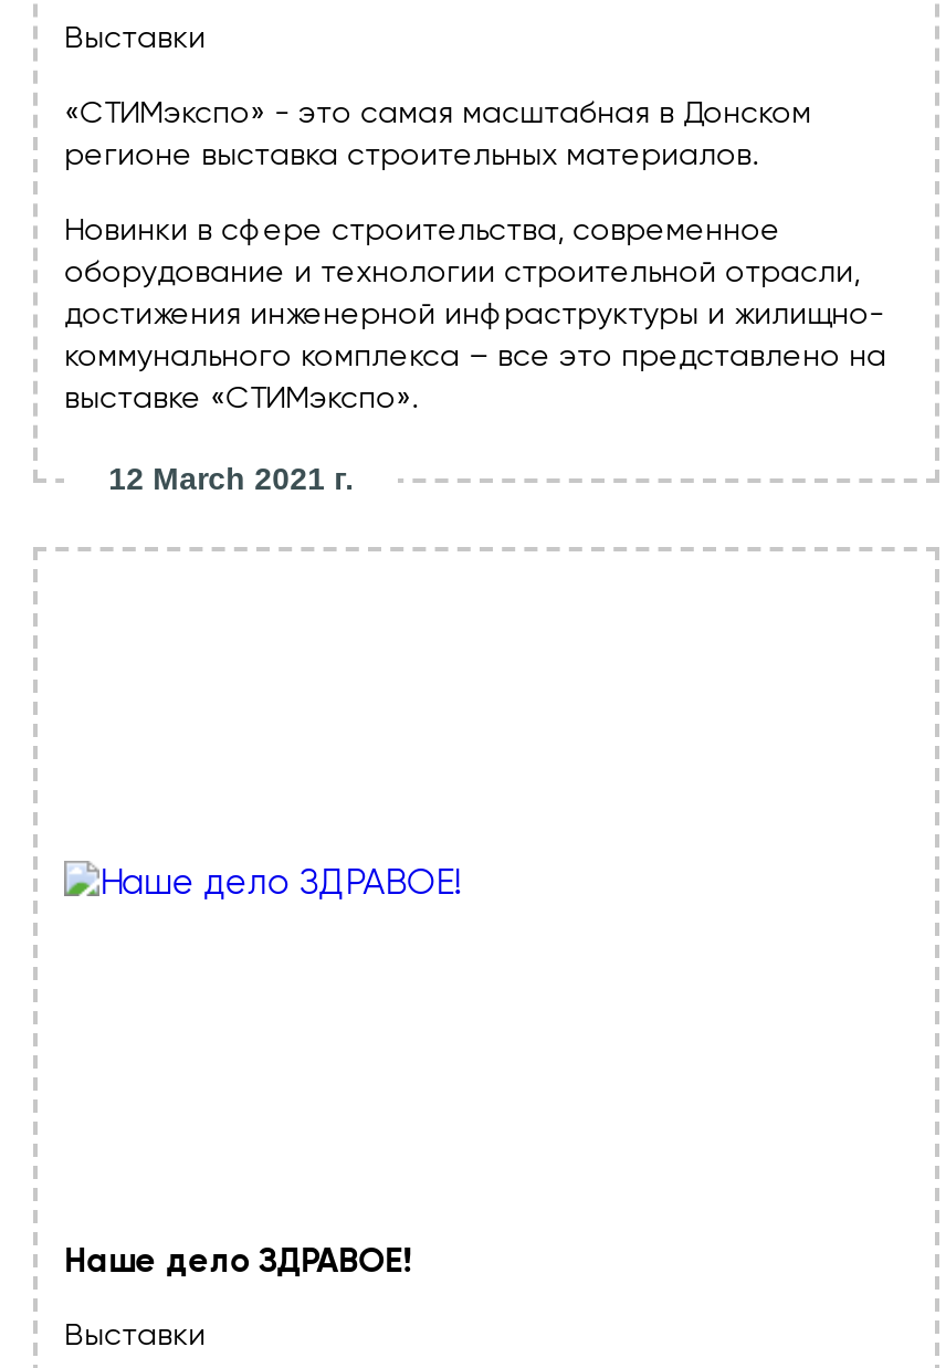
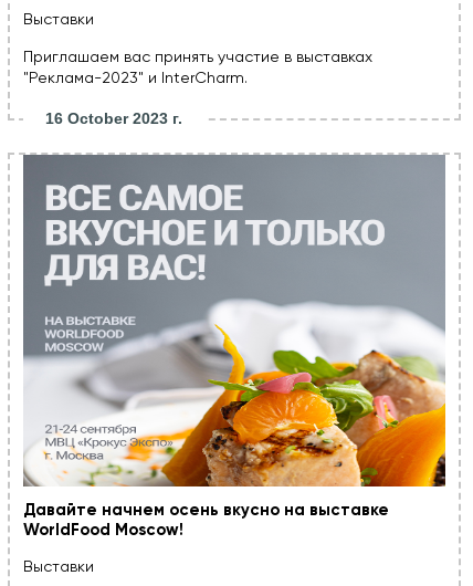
none -> [22,195,446,488] [image]
[65,93,887,495] «СТИМэкспо» - это самая масштабная в Донском | регионе выставка строительных материалов. | Новинки в сфере строительства, современное | оборудование и технологии строительной отрасли, | достижения инженерной инфраструктуры и жилищно- | коммунального комплекса – все это представлено на | выставке «СТИМэкспо». | 12 March 2021 г. -> [23,47,373,127] Приглашаем вас принять участие в выставках | "Реклама-2023" и InterCharm. | 16 October 2023 г.
[65,1240,412,1280] Наше дело ЗДРАВОЕ! -> [23,499,389,539] Давайте начнем осень вкусно на выставке | WorldFood Moscow!

